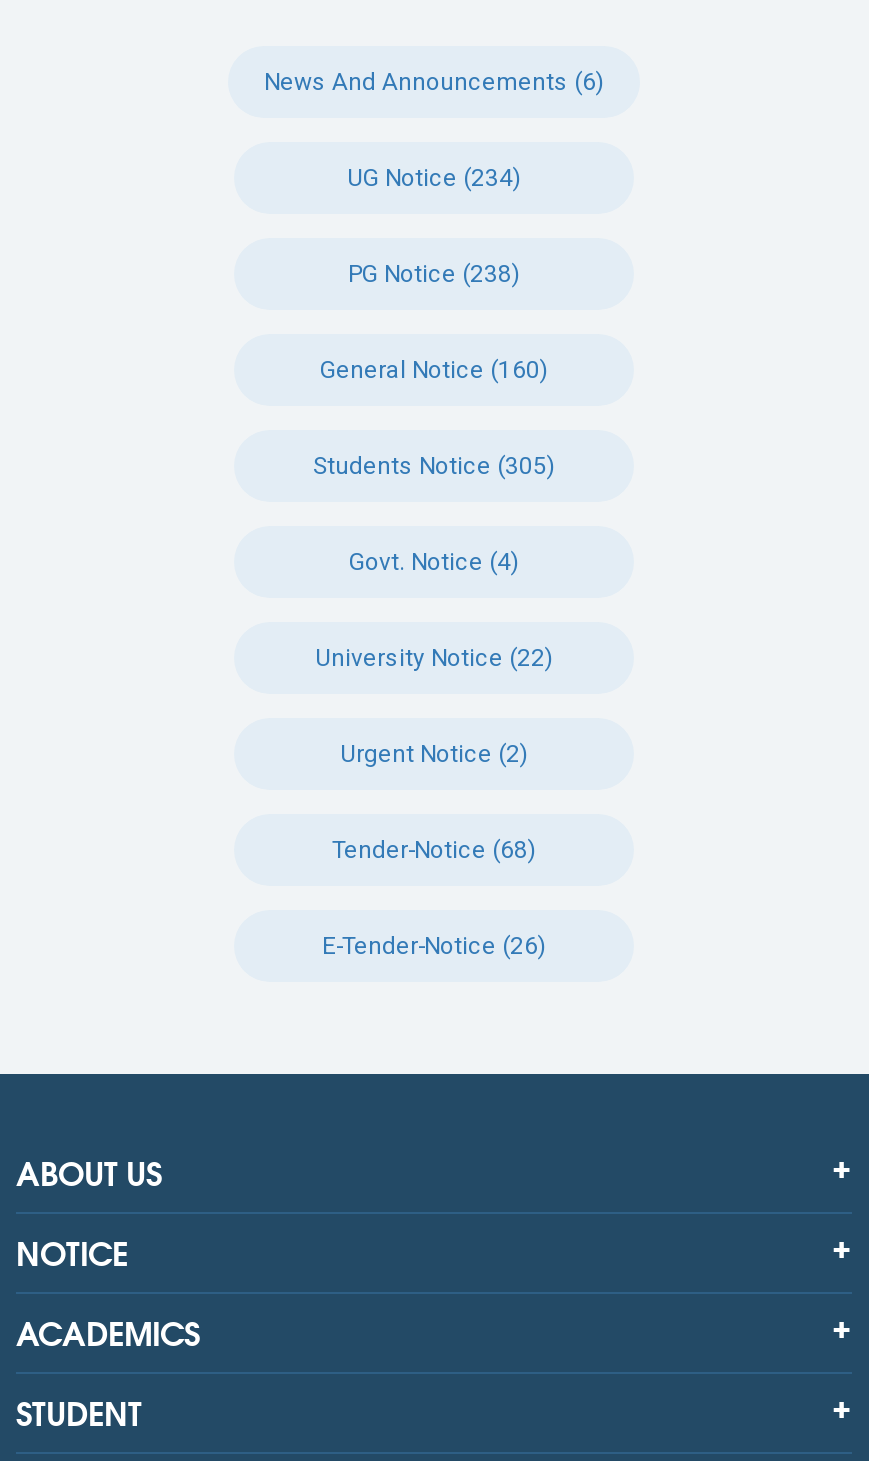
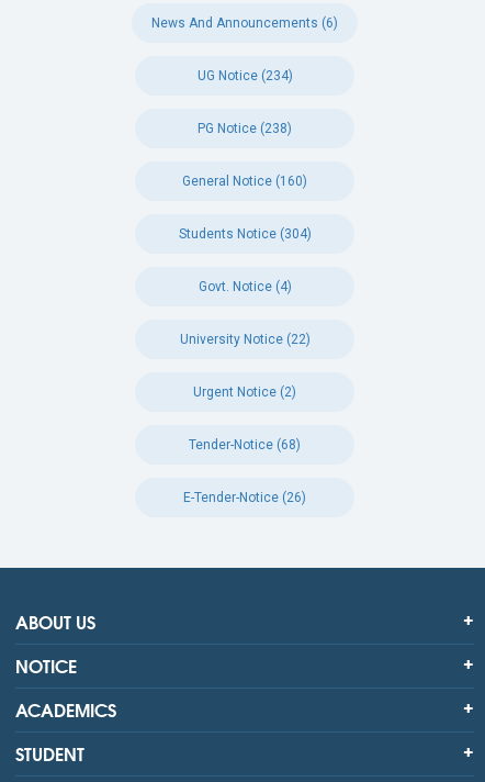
[313,452,555,480] Students Notice (305) -> [178,226,311,241] Students Notice (304)

